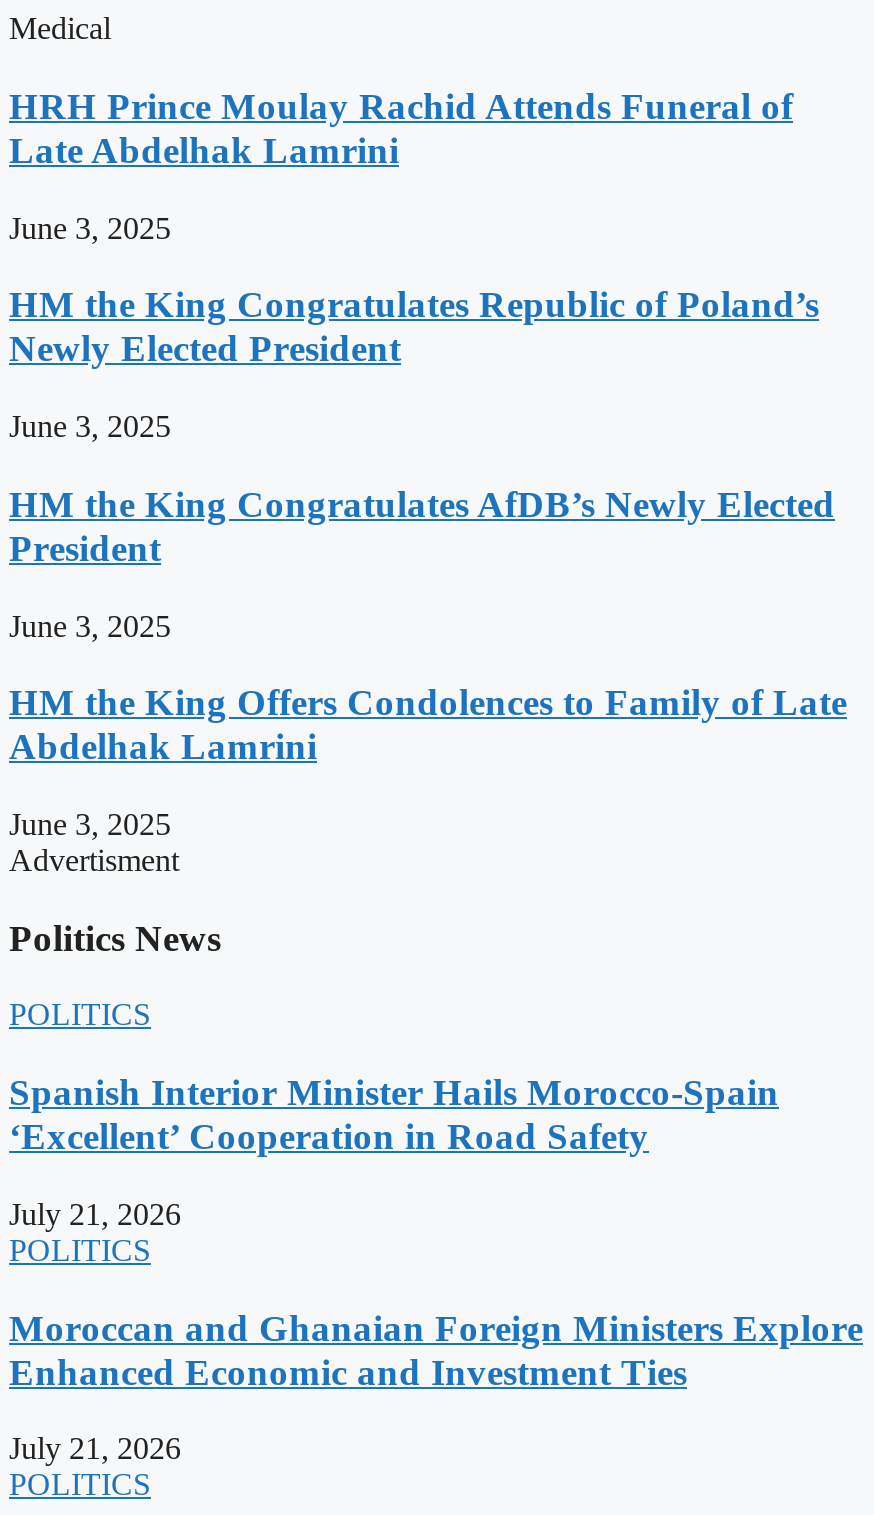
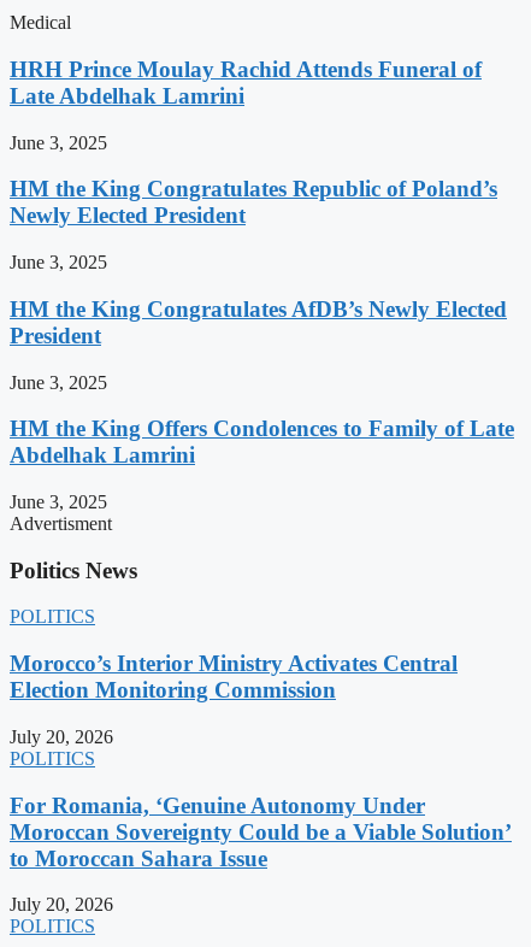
[9,1071,779,1157] Spanish Interior Minister Hails Morocco-Spain | ‘Excellent’ Cooperation in Road Safety -> [10,651,458,703] Morocco’s Interior Ministry Activates Central | Election Monitoring Commission
[9,1197,181,1231] July 21, 2026 -> [10,726,113,747] July 20, 2026
[9,1306,863,1392] Moroccan and Ghanaian Foreign Ministers Explore | Enhanced Economic and Investment Ties -> [10,792,512,870] For Romania, ‘Genuine Autonomy Under | Moroccan Sovereignty Could be a Viable Solution’ | to Moroccan Sahara Issue
[9,1431,181,1465] July 21, 2026 -> [10,894,113,915] July 20, 2026

